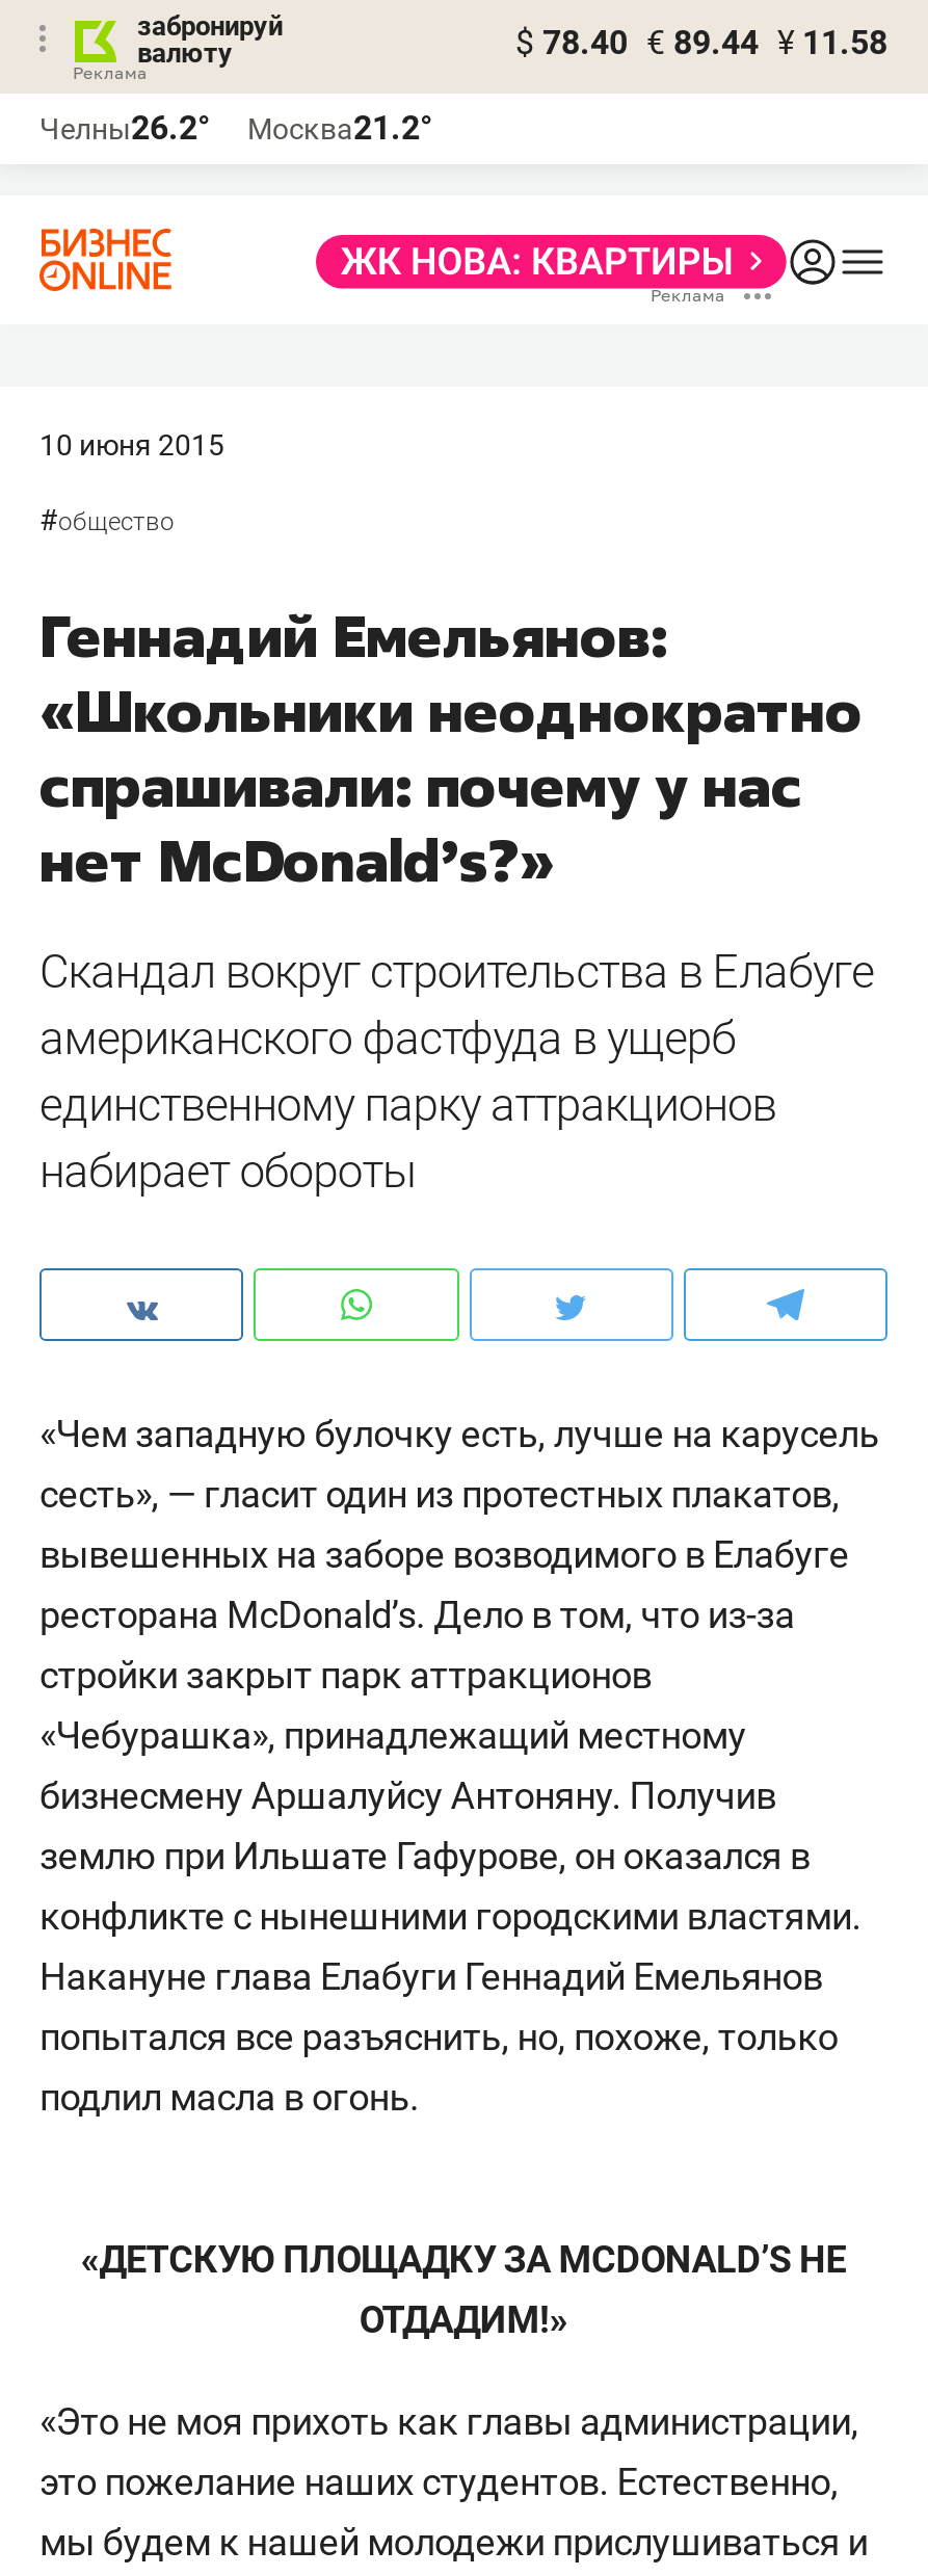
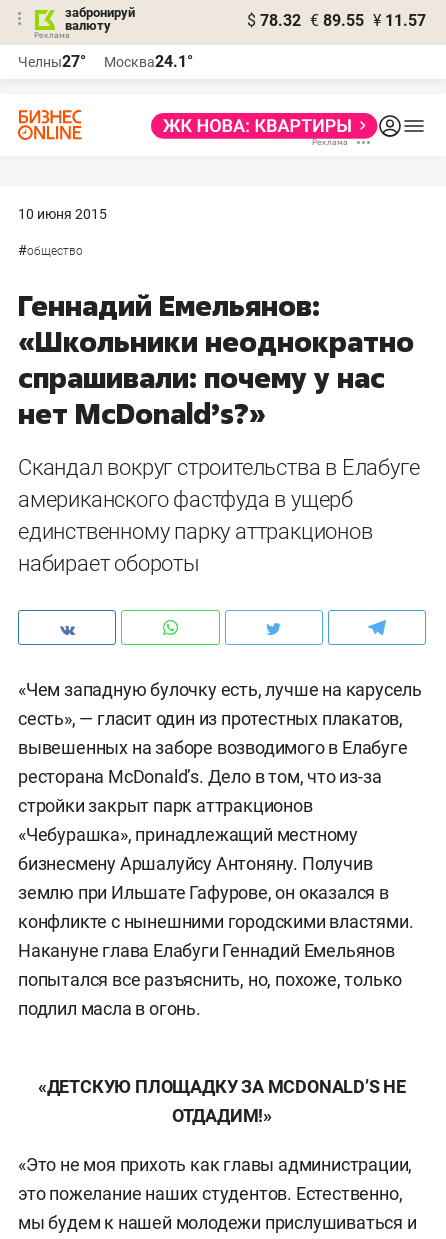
[515,23,887,62] $ 78.40 € 89.44 ¥ 11.58 -> [247,11,426,30] $ 78.32 € 89.55 ¥ 11.57
[39,108,210,148] Челны26.2° -> [18,52,86,71] Челны27°
[247,108,432,148] Москва21.2° -> [104,52,193,71] Москва24.1°

